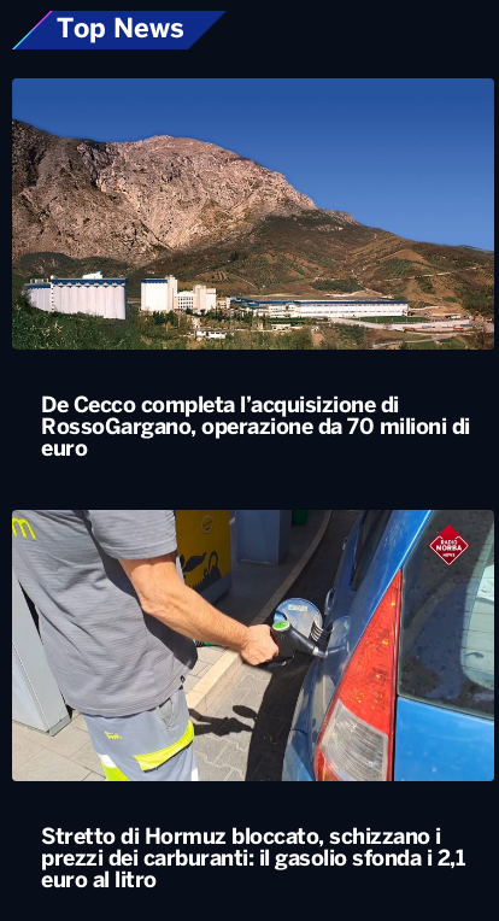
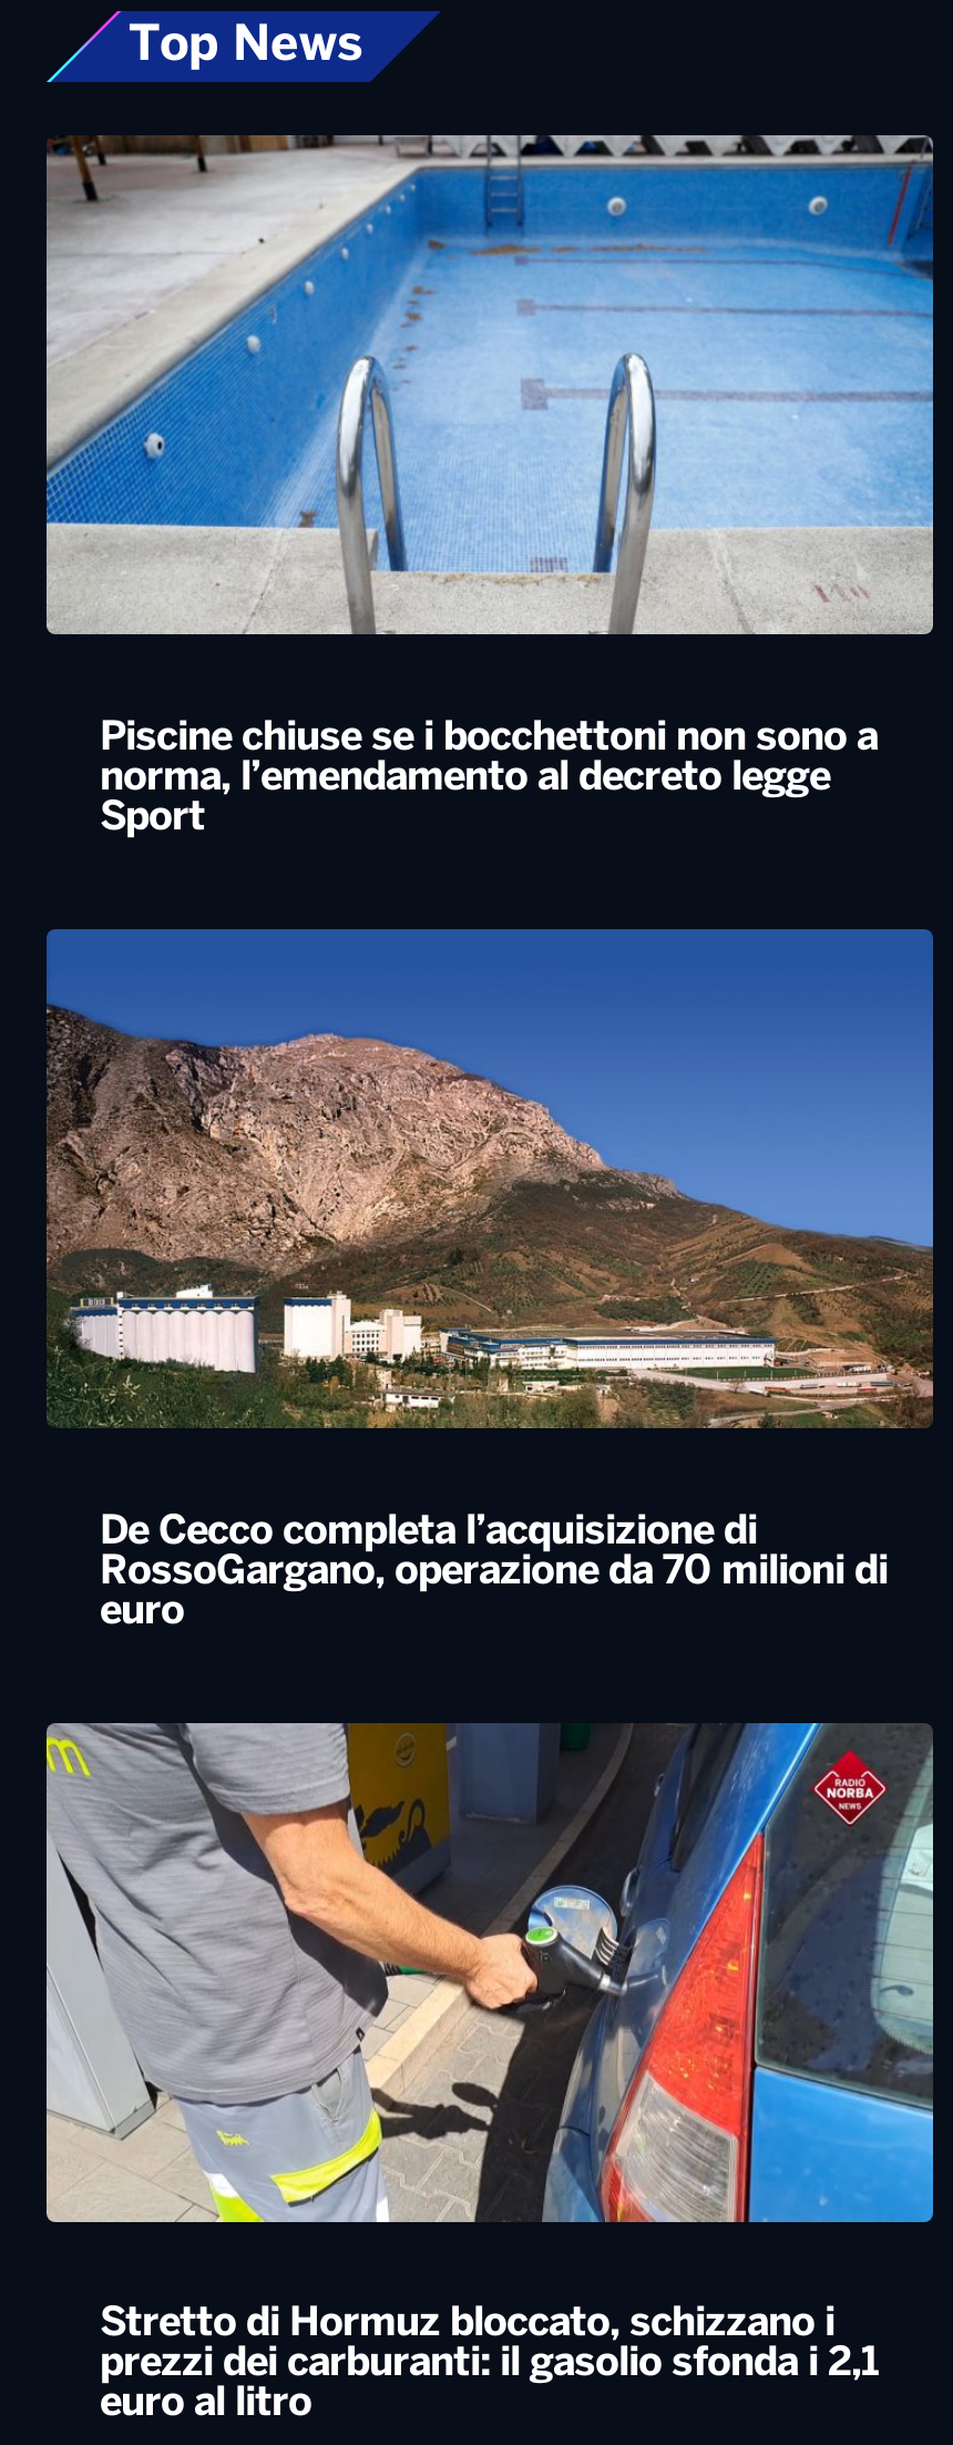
none -> [44,133,935,837] [image] | Piscine chiuse se i bocchettoni non sono a | norma, l’emendamento al decreto legge | Sport

